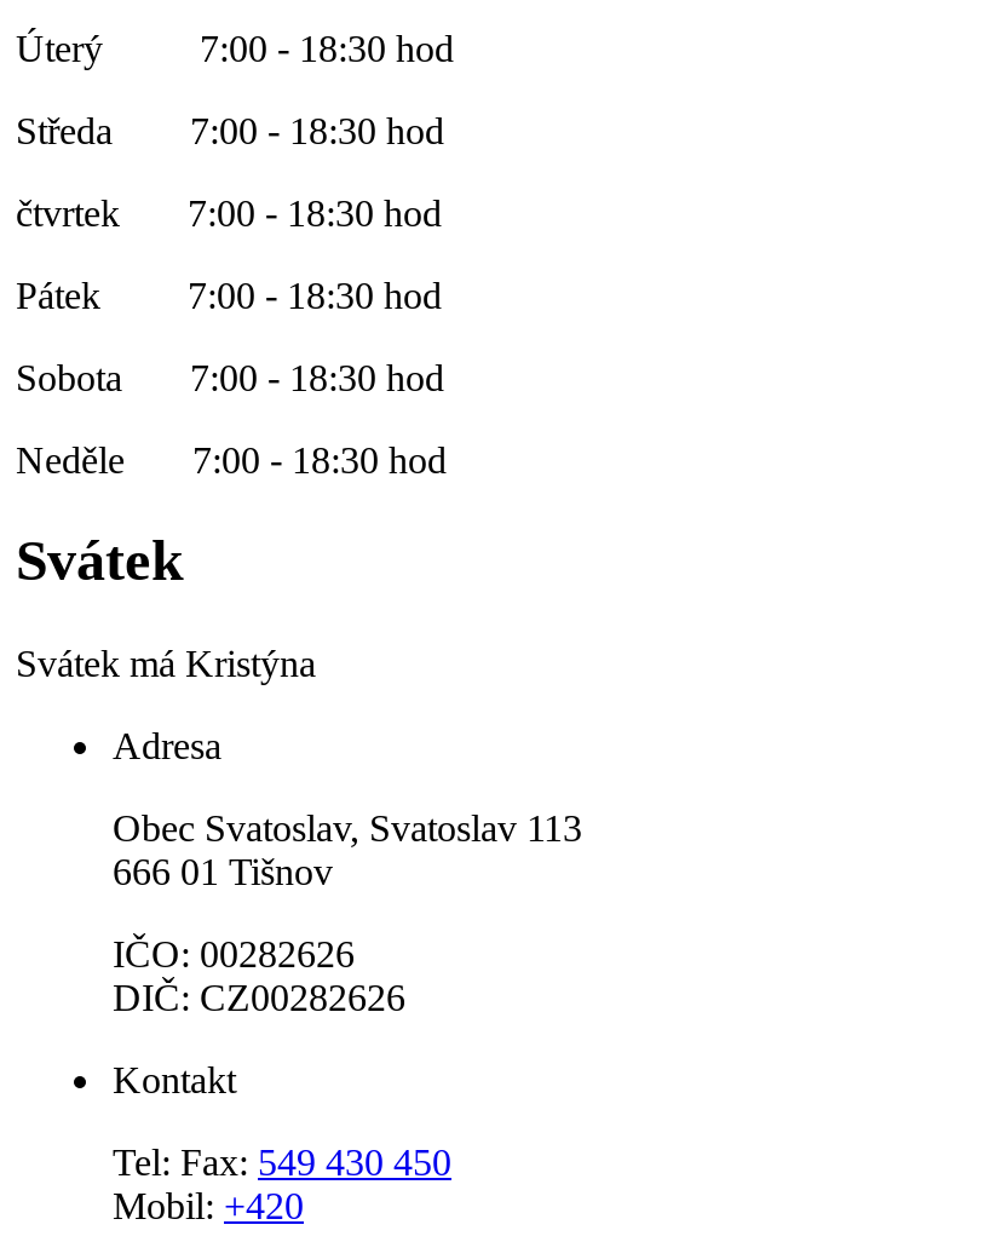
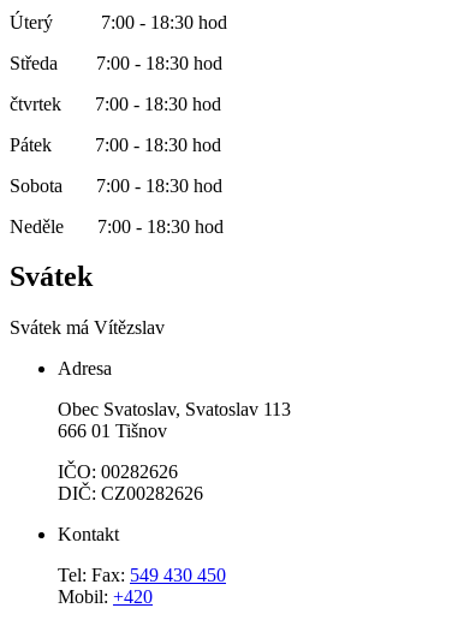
[16,644,316,685] Svátek má Kristýna -> [10,318,165,338] Svátek má Vítězslav

